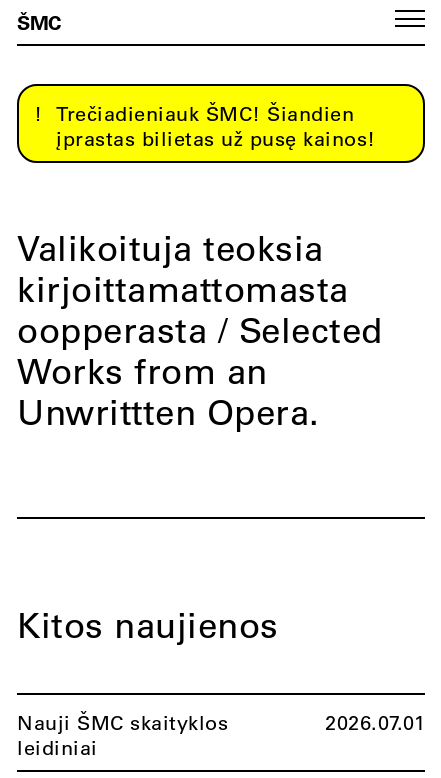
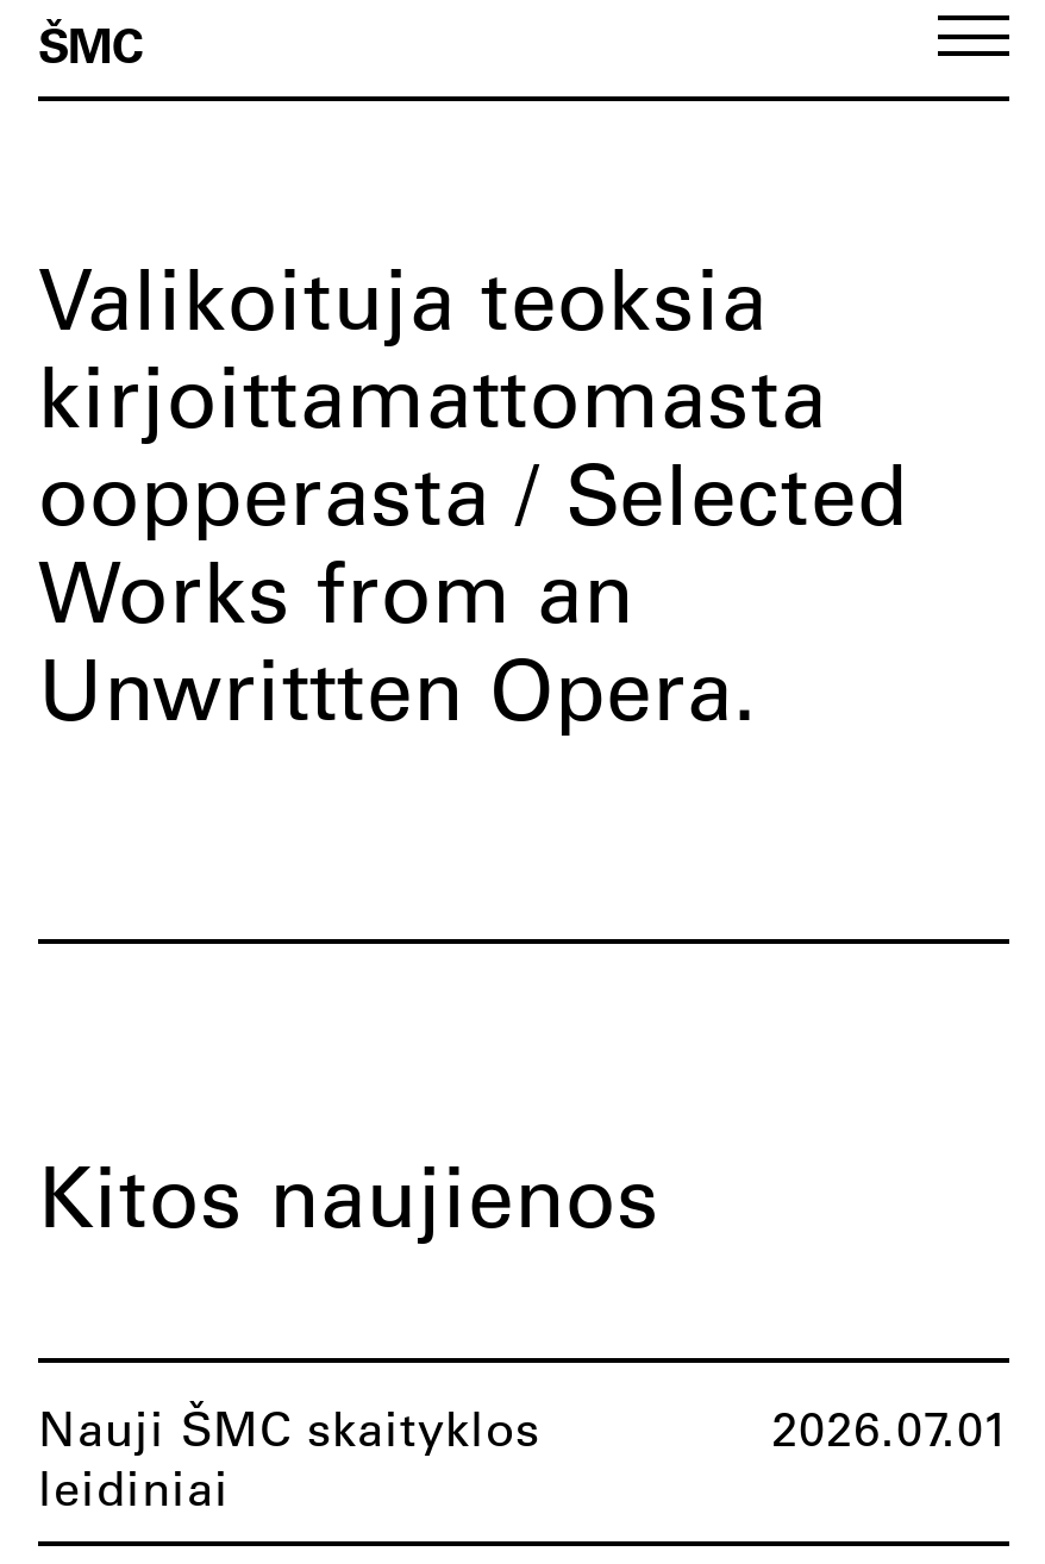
[56,101,375,151] Trečiadieniauk ŠMC! Šiandien | įprastas bilietas už pusę kainos! -> none

